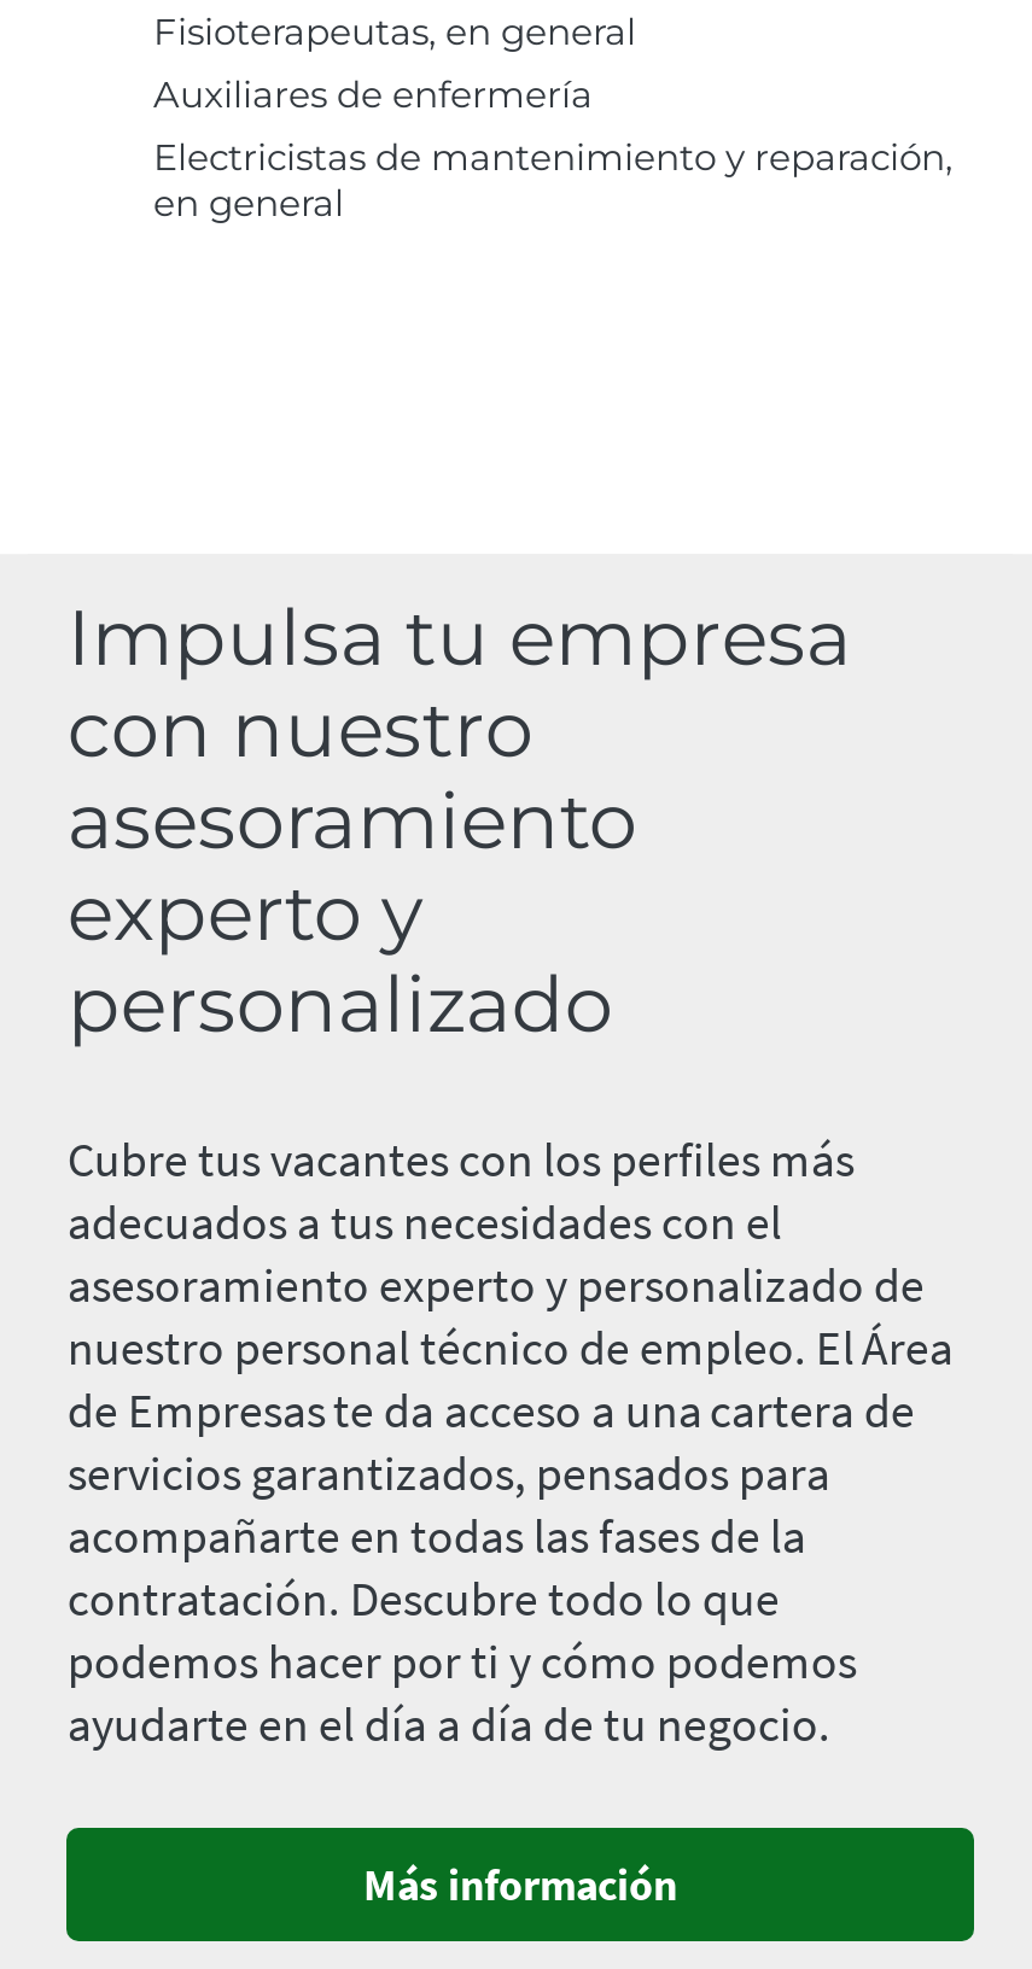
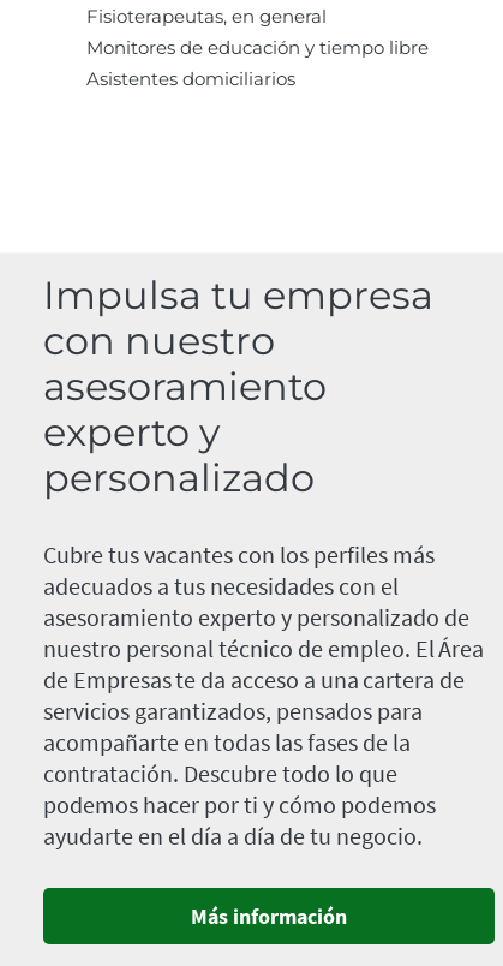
[153,71,952,226] Auxiliares de enfermería | Electricistas de mantenimiento y reparación, | en general -> [86,36,429,90] Monitores de educación y tiempo libre | Asistentes domiciliarios

